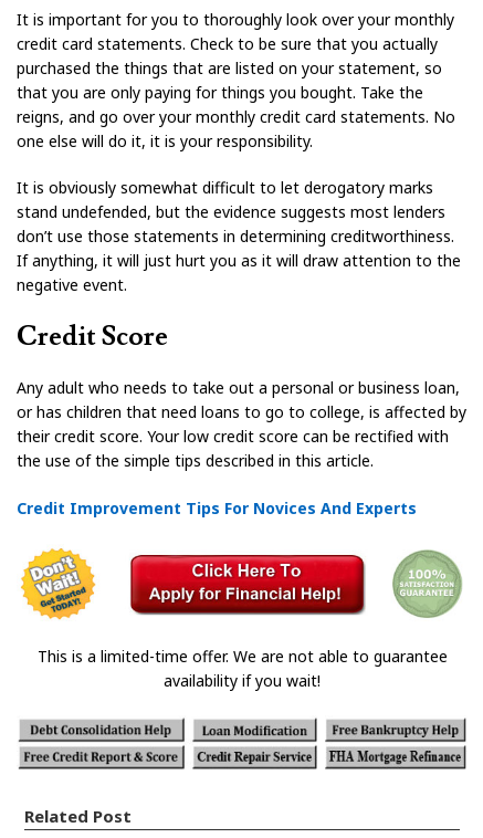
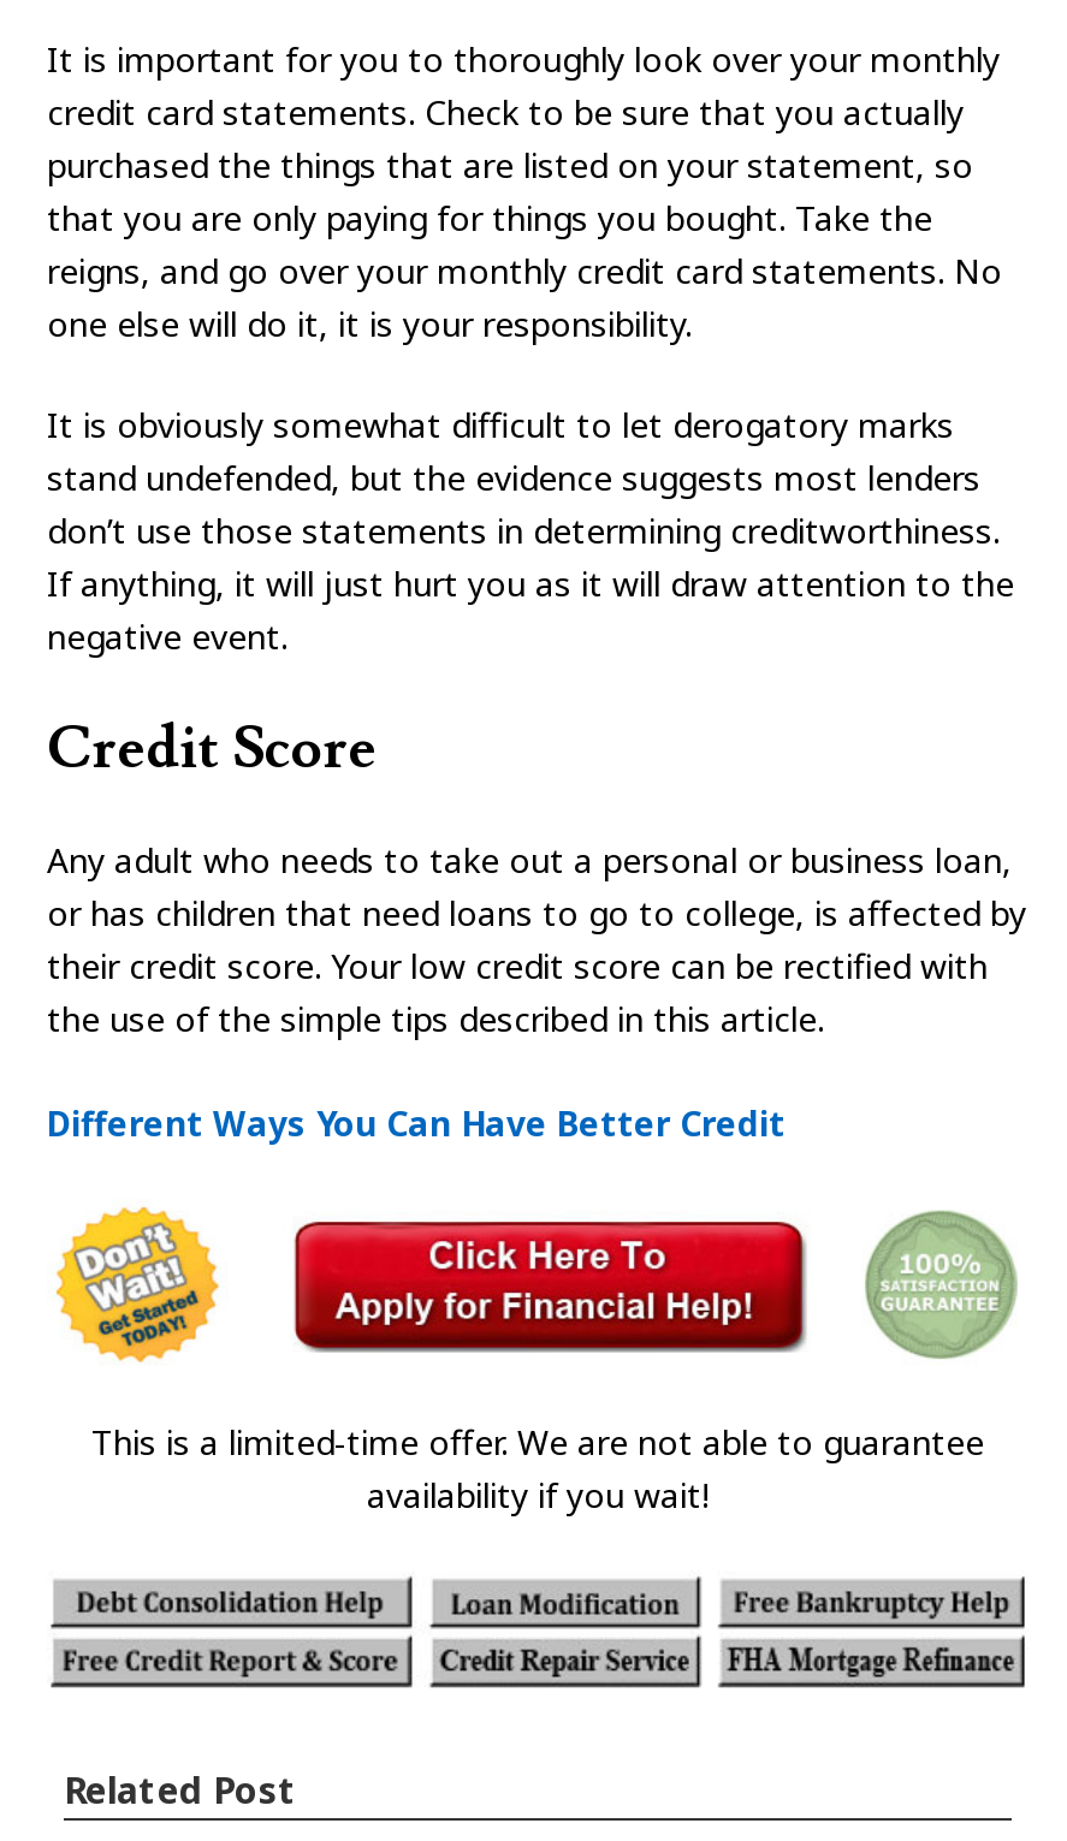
[17,498,417,519] Credit Improvement Tips For Novices And Experts -> [47,1098,786,1144] Different Ways You Can Have Better Credit

